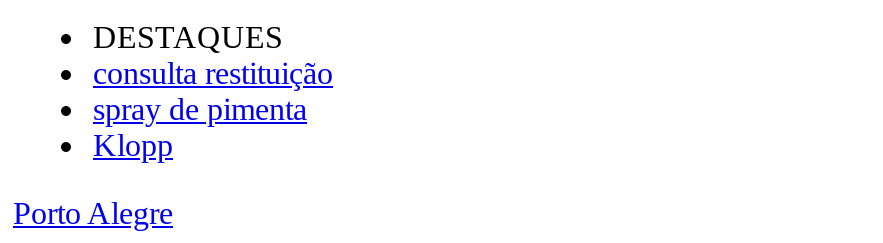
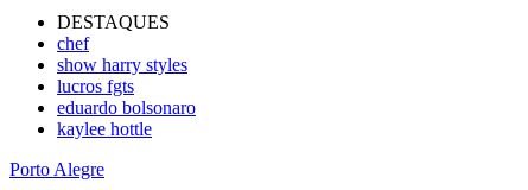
[93,56,333,162] consulta restituição | spray de pimenta | Klopp -> [57,33,196,139] chef | show harry styles | lucros fgts | eduardo bolsonaro | kaylee hottle

